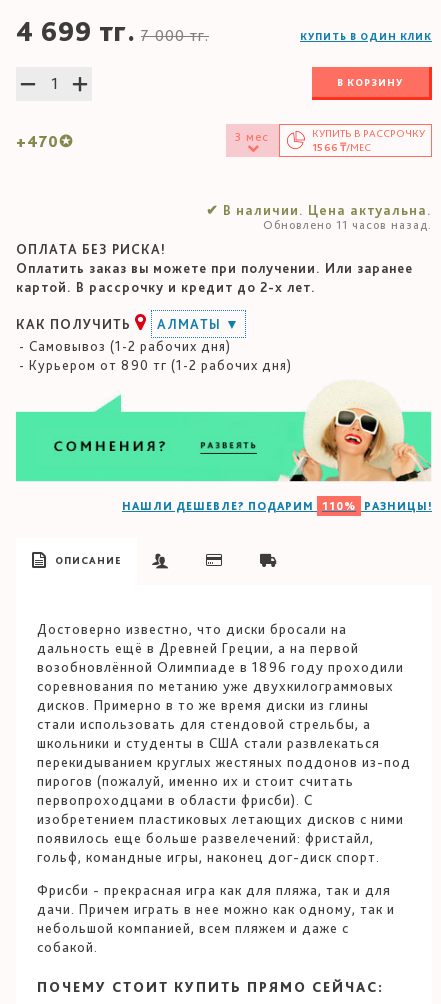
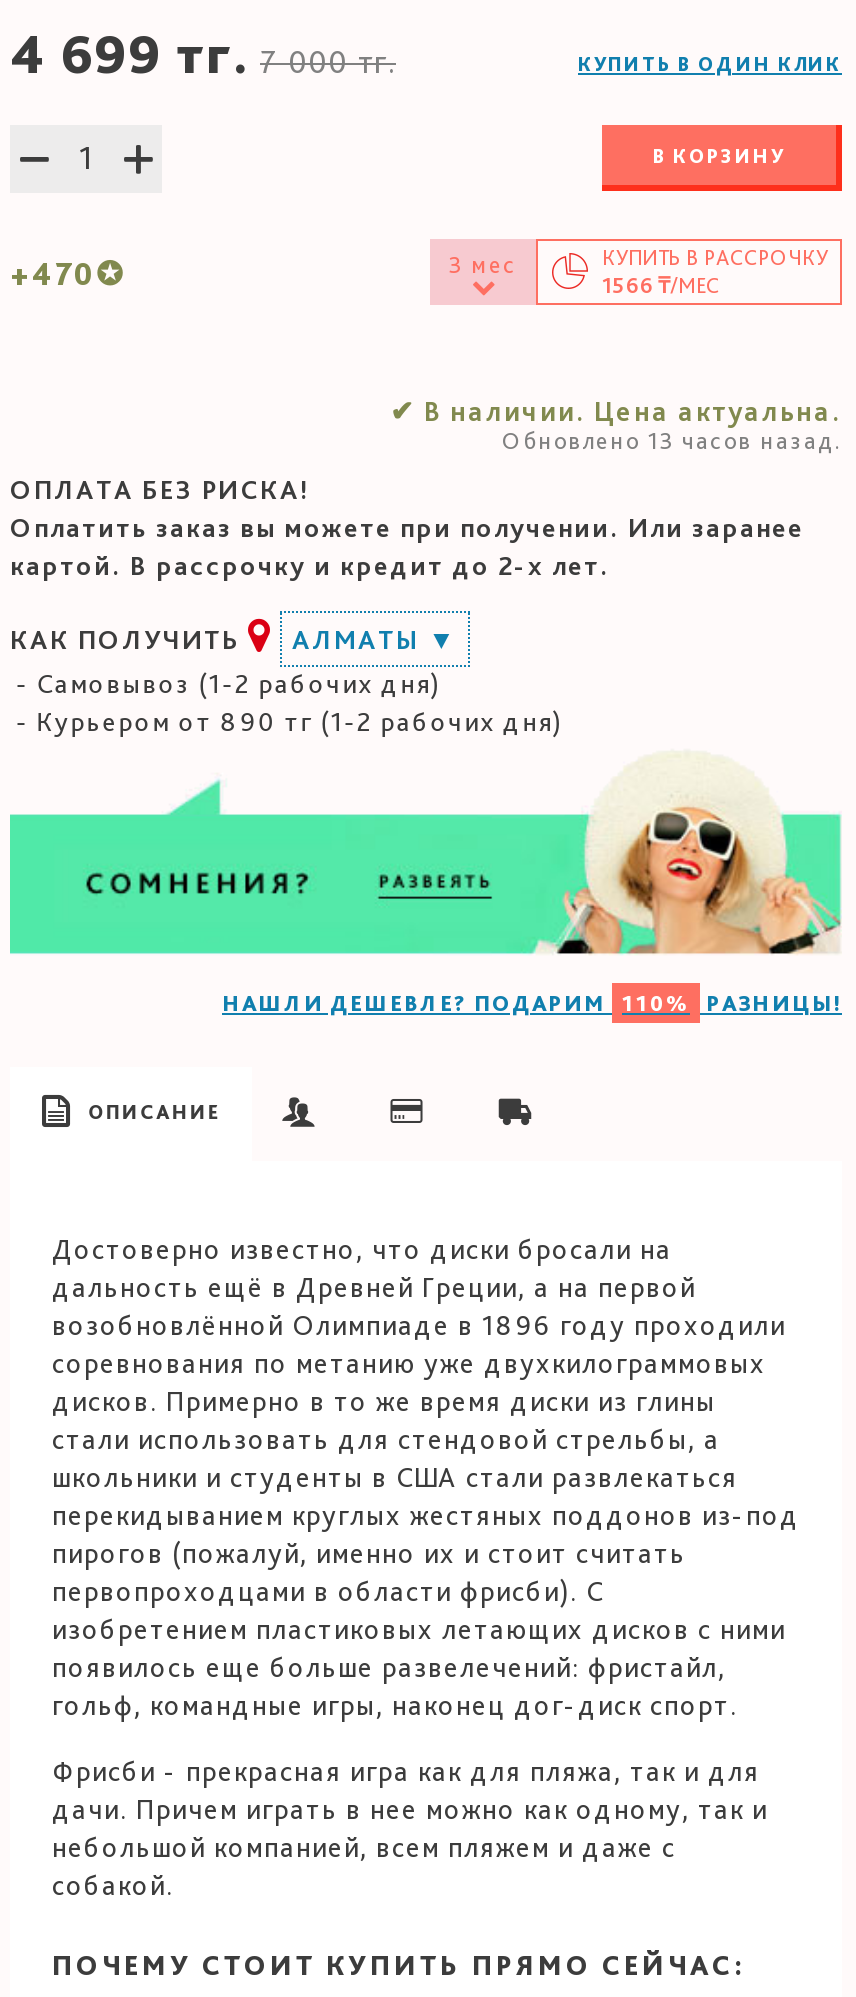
[263,218,432,232] Обновлено 11 часов назад. -> [502,427,842,455] Обновлено 13 часов назад.

